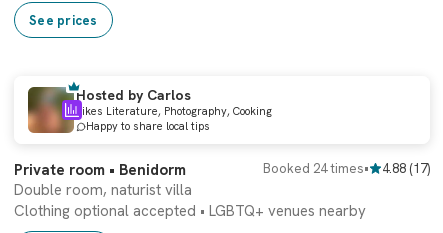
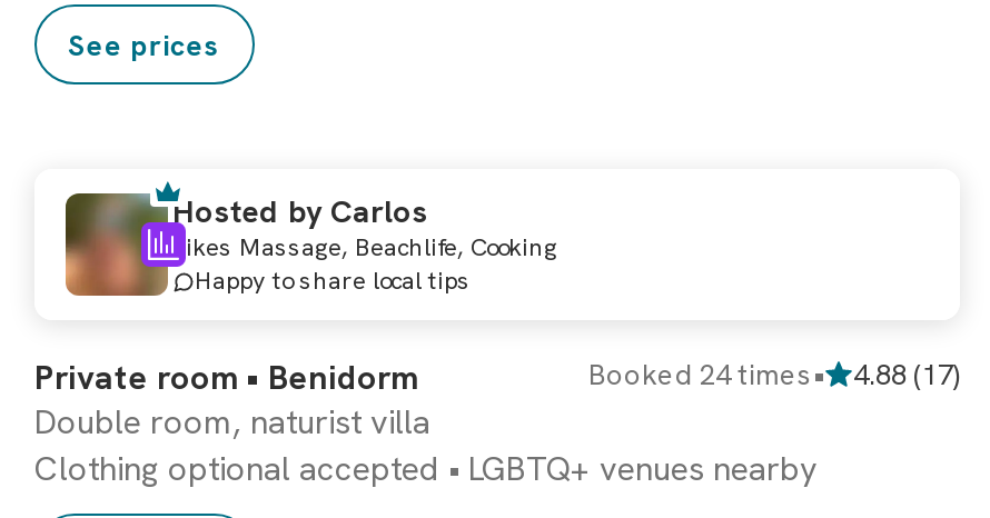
[76,104,272,118] Likes Literature, Photography, Cooking -> [172,231,557,262] Likes Massage, Beachlife, Cooking

